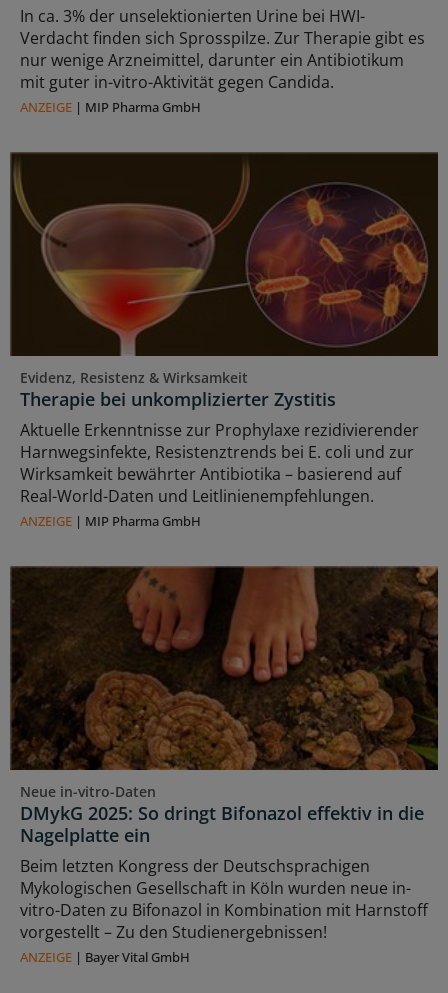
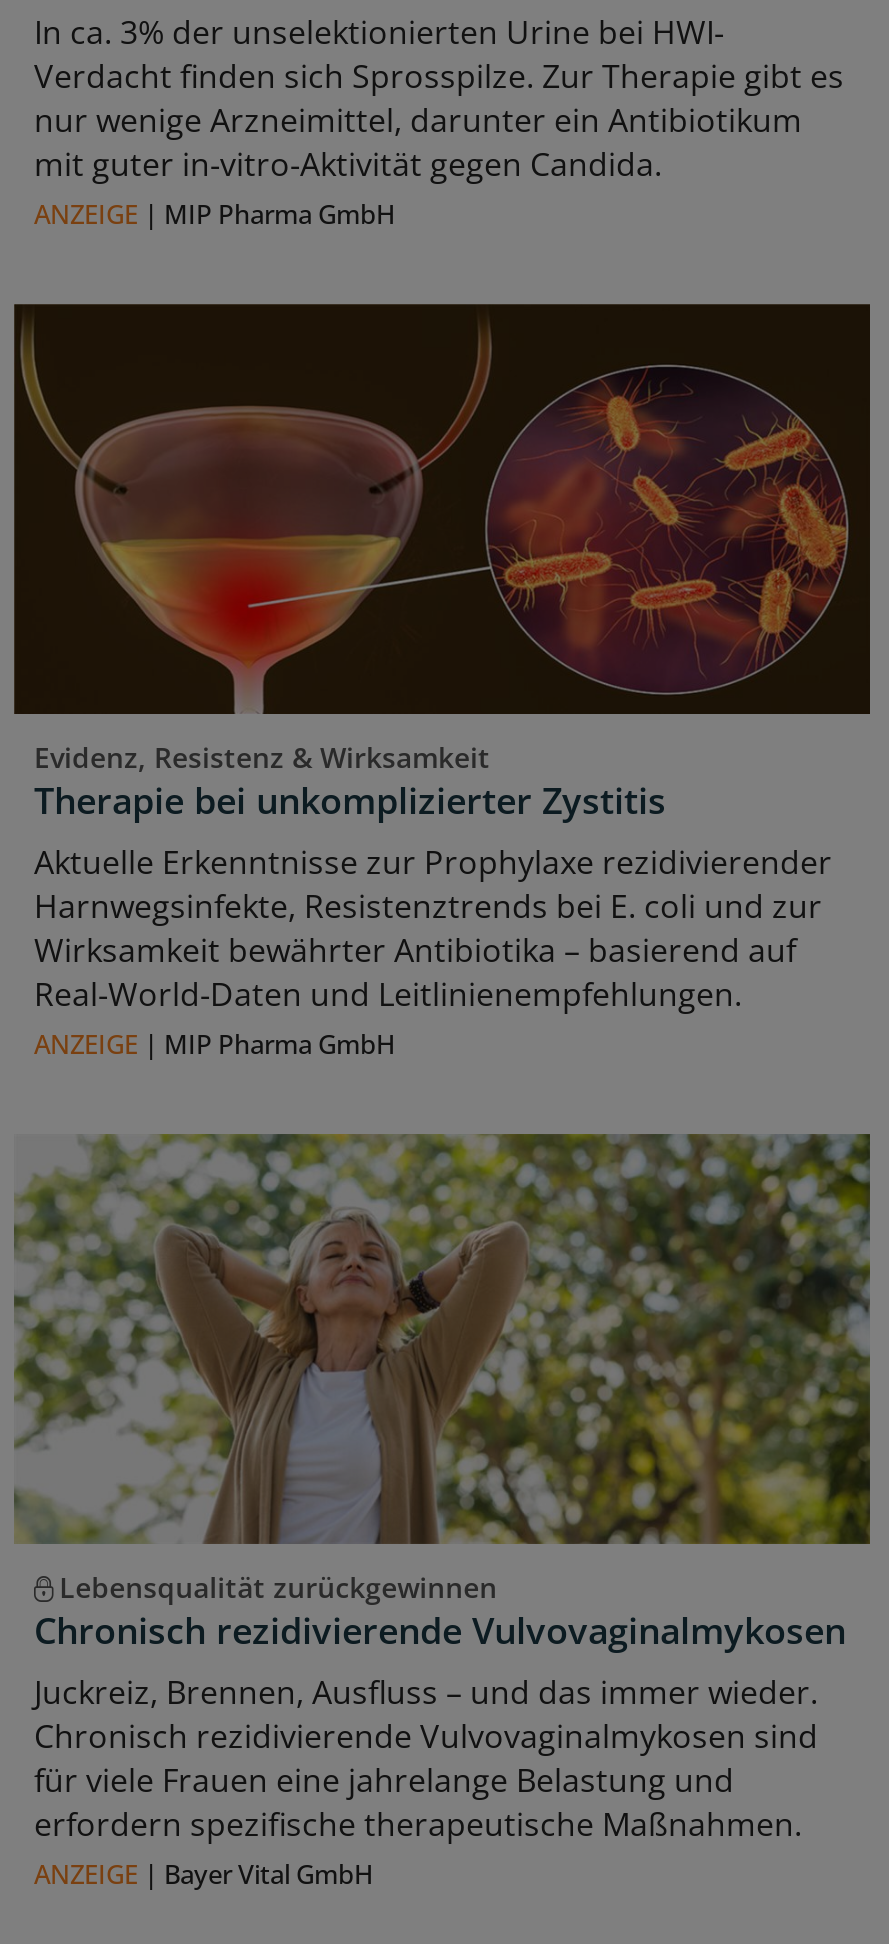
[9,565,439,943] [image] | Neue in-vitro-Daten | DMykG 2025: So dringt Bifonazol effektiv in die | Nagelplatte ein | Beim letzten Kongress der Deutschsprachigen | Mykologischen Gesellschaft in Köln wurden neue in- | vitro-Daten zu Bifonazol in Kombination mit Harnstoff | vorgestellt – Zu den Studienergebnissen! -> [14,1132,872,1845] [image] | Lebensqualität zurückgewinnen | Chronisch rezidivierende Vulvovaginalmykosen | Juckreiz, Brennen, Ausfluss – und das immer wieder. | Chronisch rezidivierende Vulvovaginalmykosen sind | für viele Frauen eine jahrelange Belastung und | erfordern spezifische therapeutische Maßnahmen.

